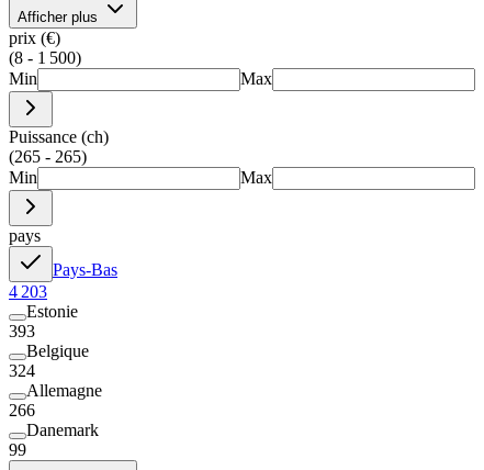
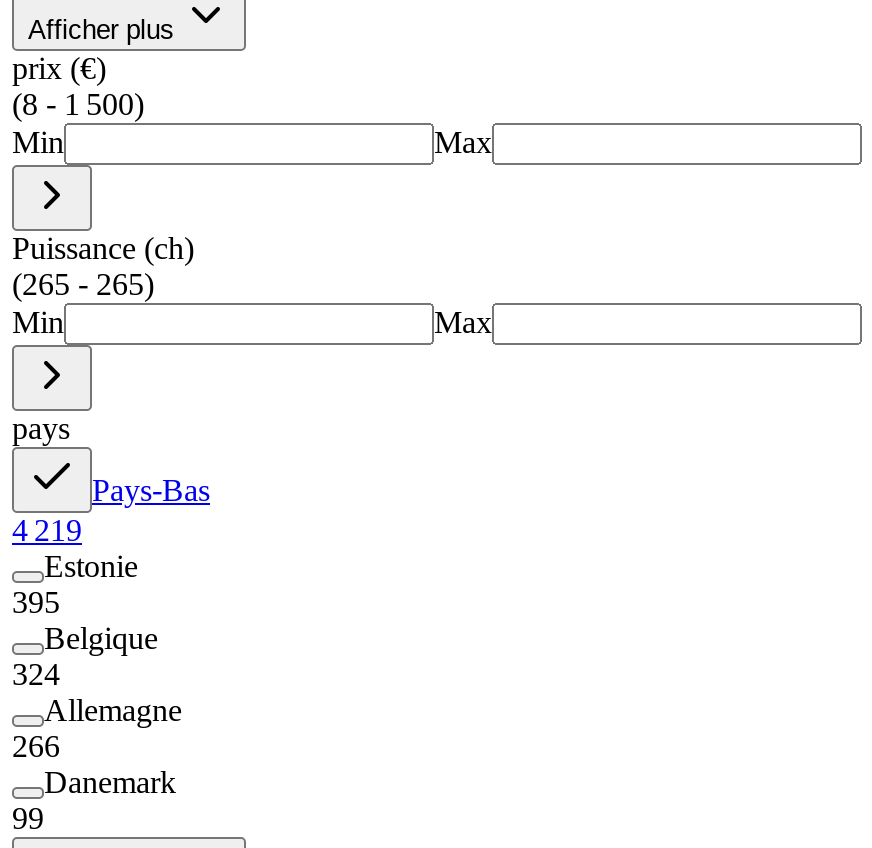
[9,282,47,301] 4 203 -> [12,513,82,547] 4 219
[9,322,35,341] 393 -> [12,585,60,619] 395

